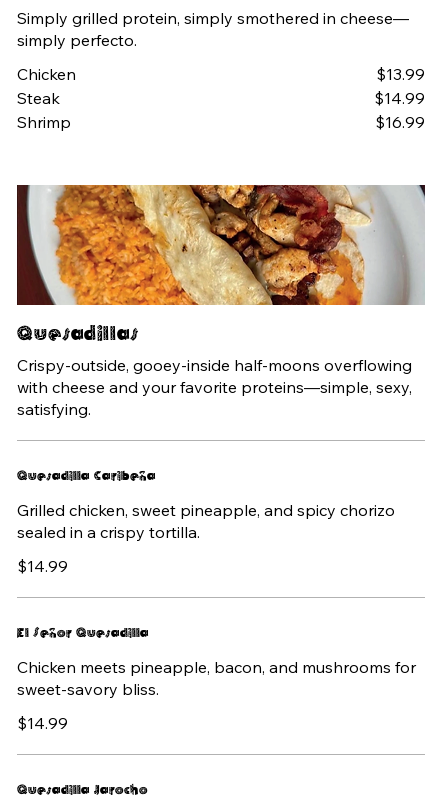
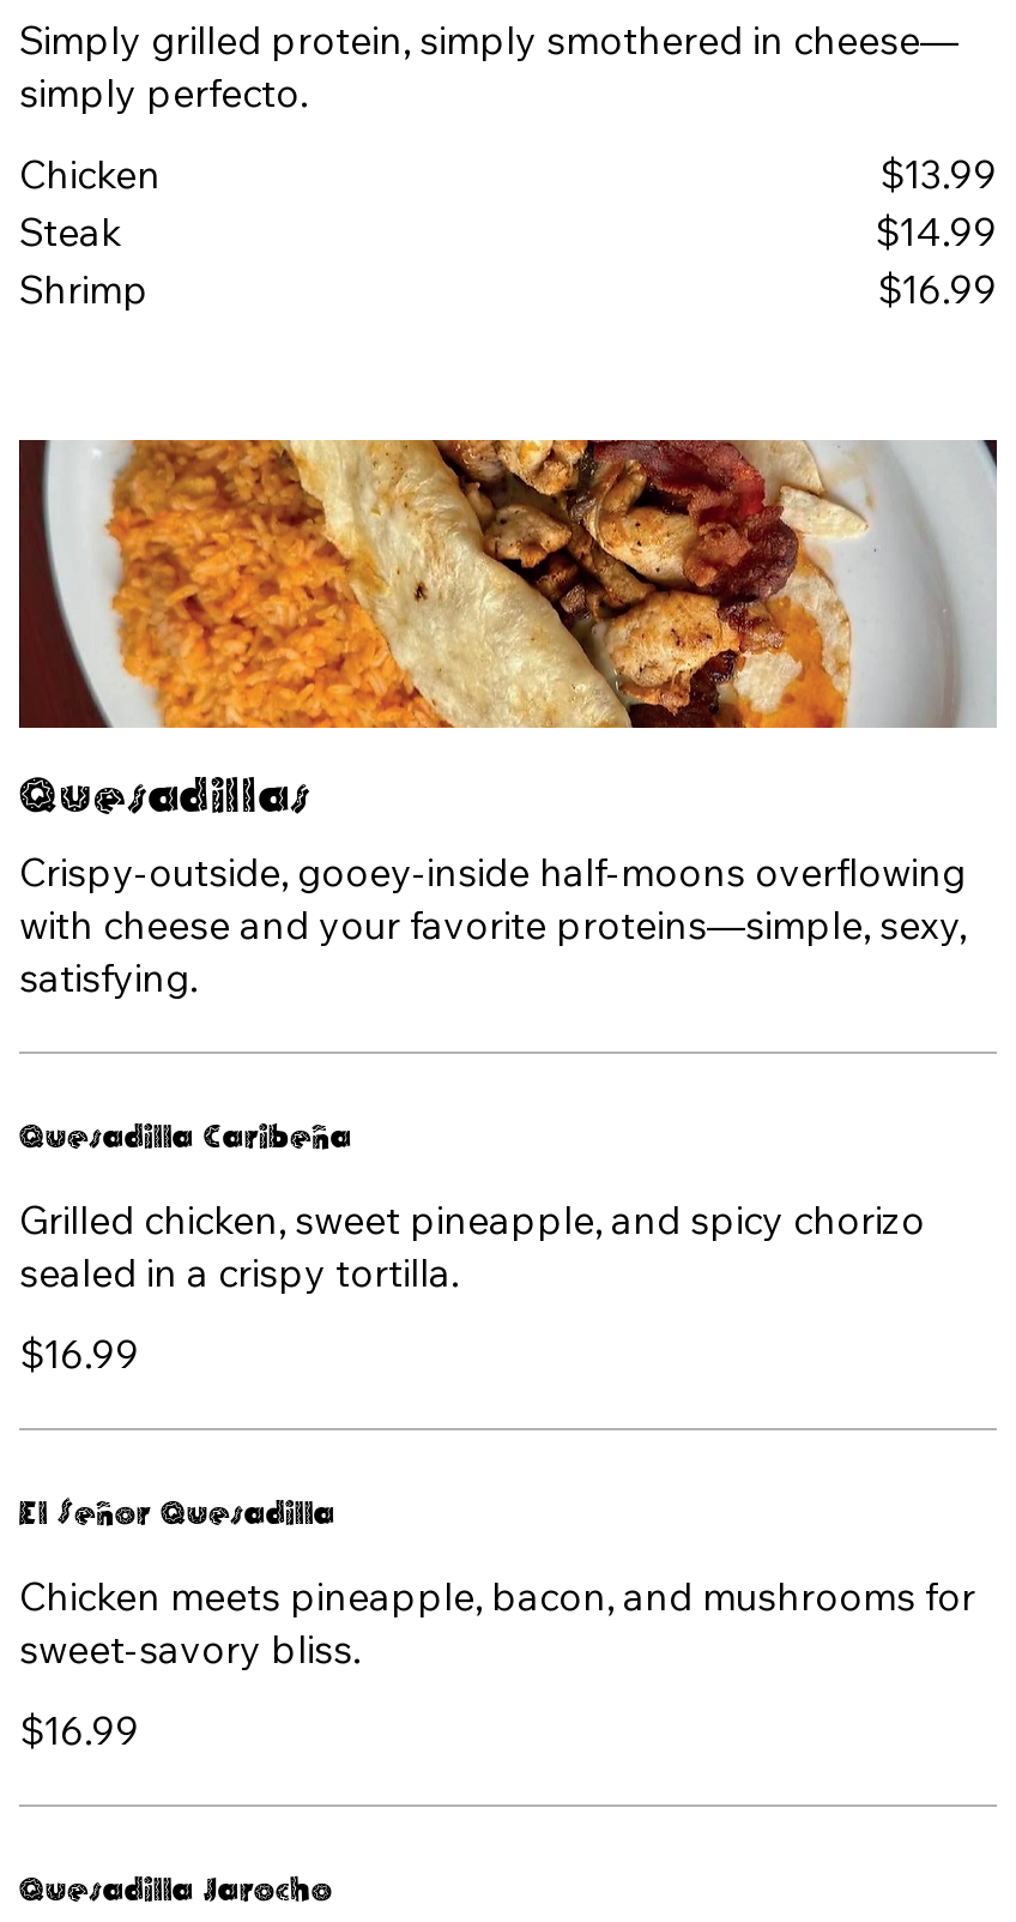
[17,556,68,576] $14.99 -> [19,1329,139,1377] $16.99
[17,713,68,733] $14.99 -> [19,1706,139,1754] $16.99

